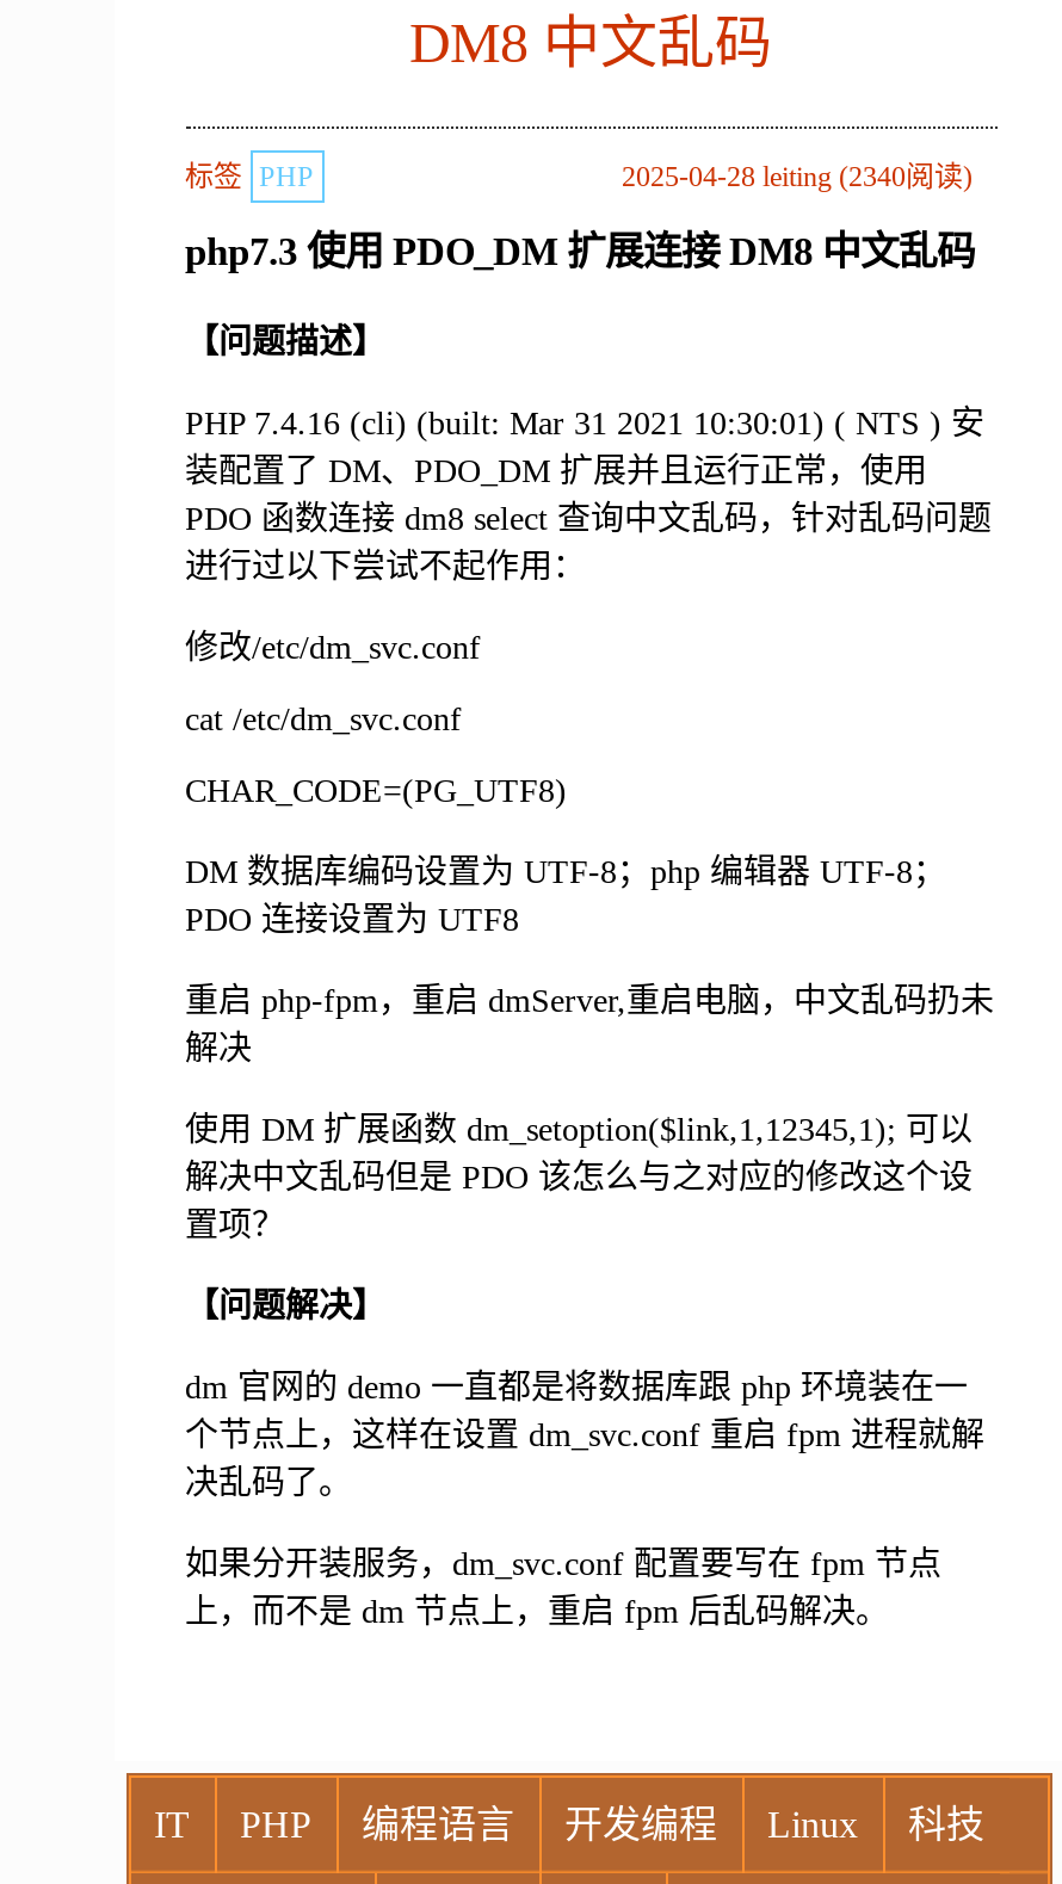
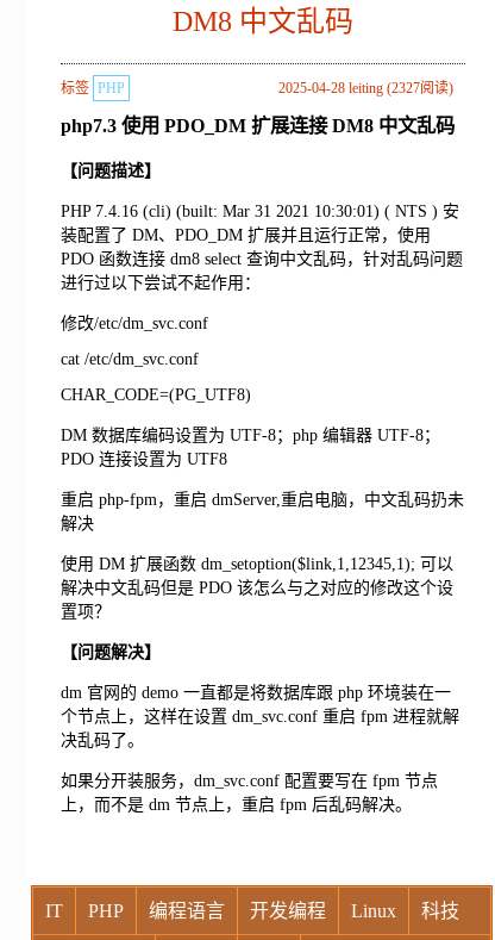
[622,160,973,193] 2025-04-28 leiting (2340阅读) -> [278,80,453,97] 2025-04-28 leiting (2327阅读)

